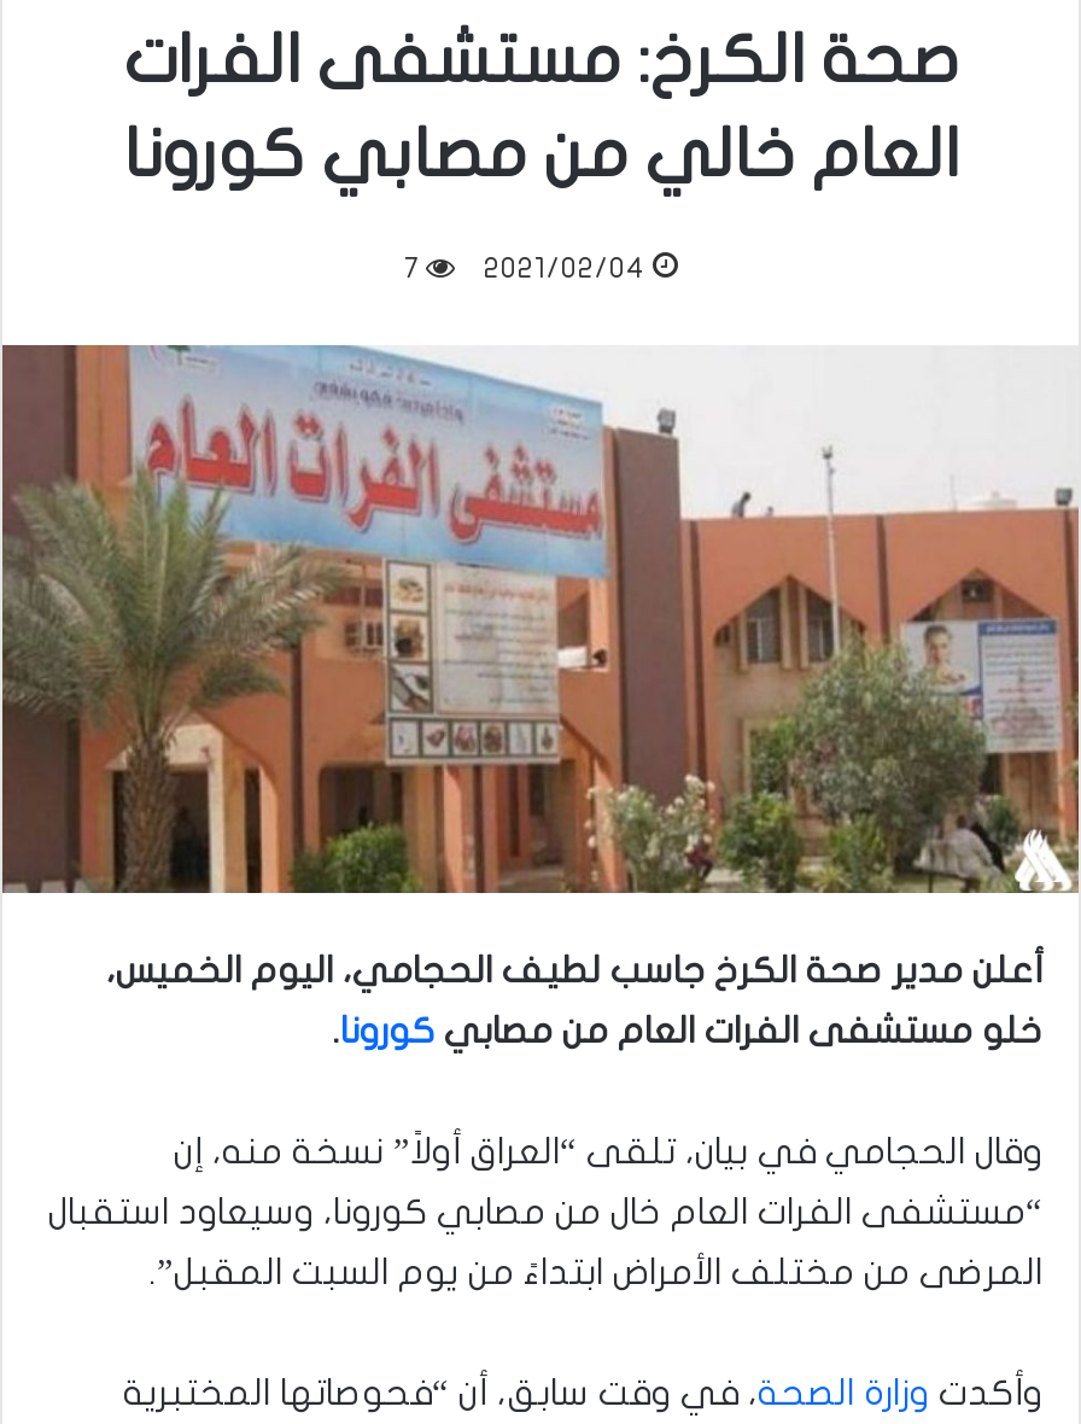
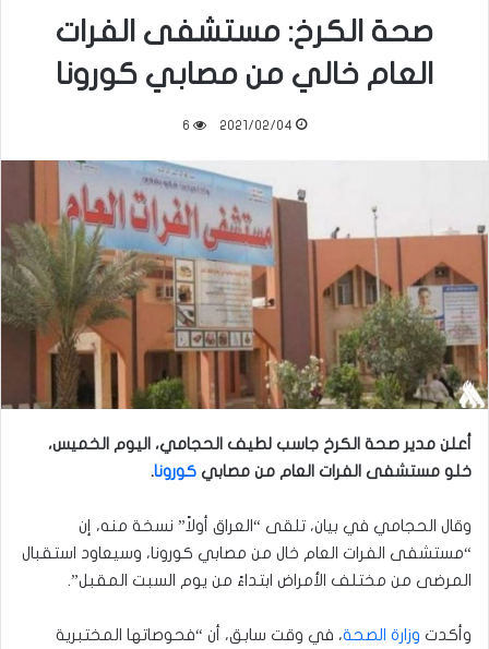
[404,253,419,282] 7 -> [182,119,190,132] 6

